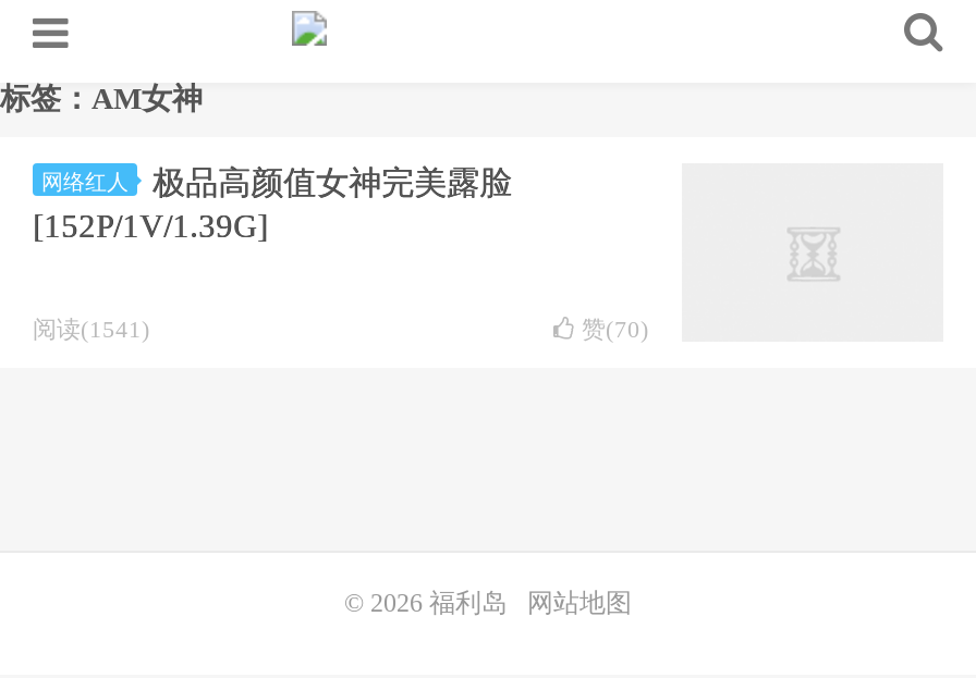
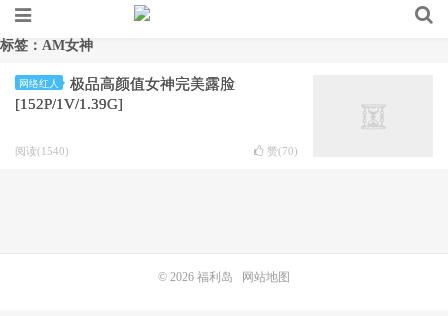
[33,316,150,342] 阅读(1541) -> [15,145,69,157] 阅读(1540)

